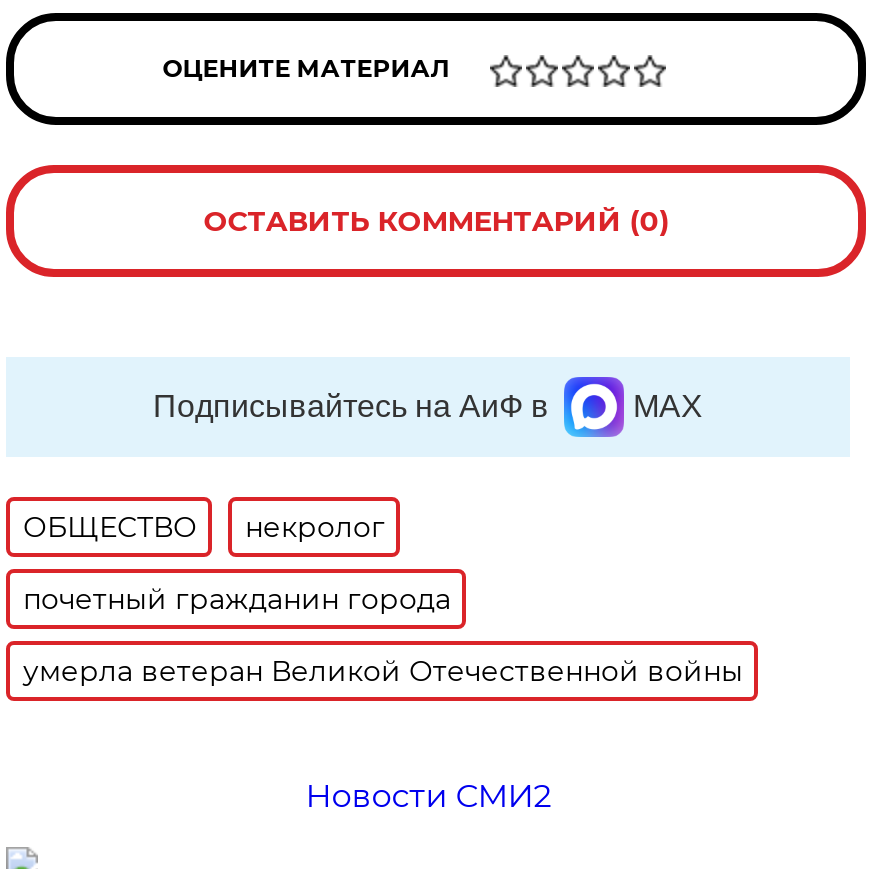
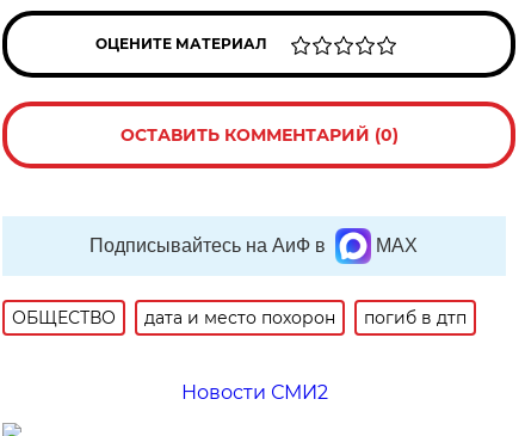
[23,509,743,689] некролог | почетный гражданин города | умерла ветеран Великой Отечественной войны -> [145,307,467,328] дата и место похорон | погиб в дтп

